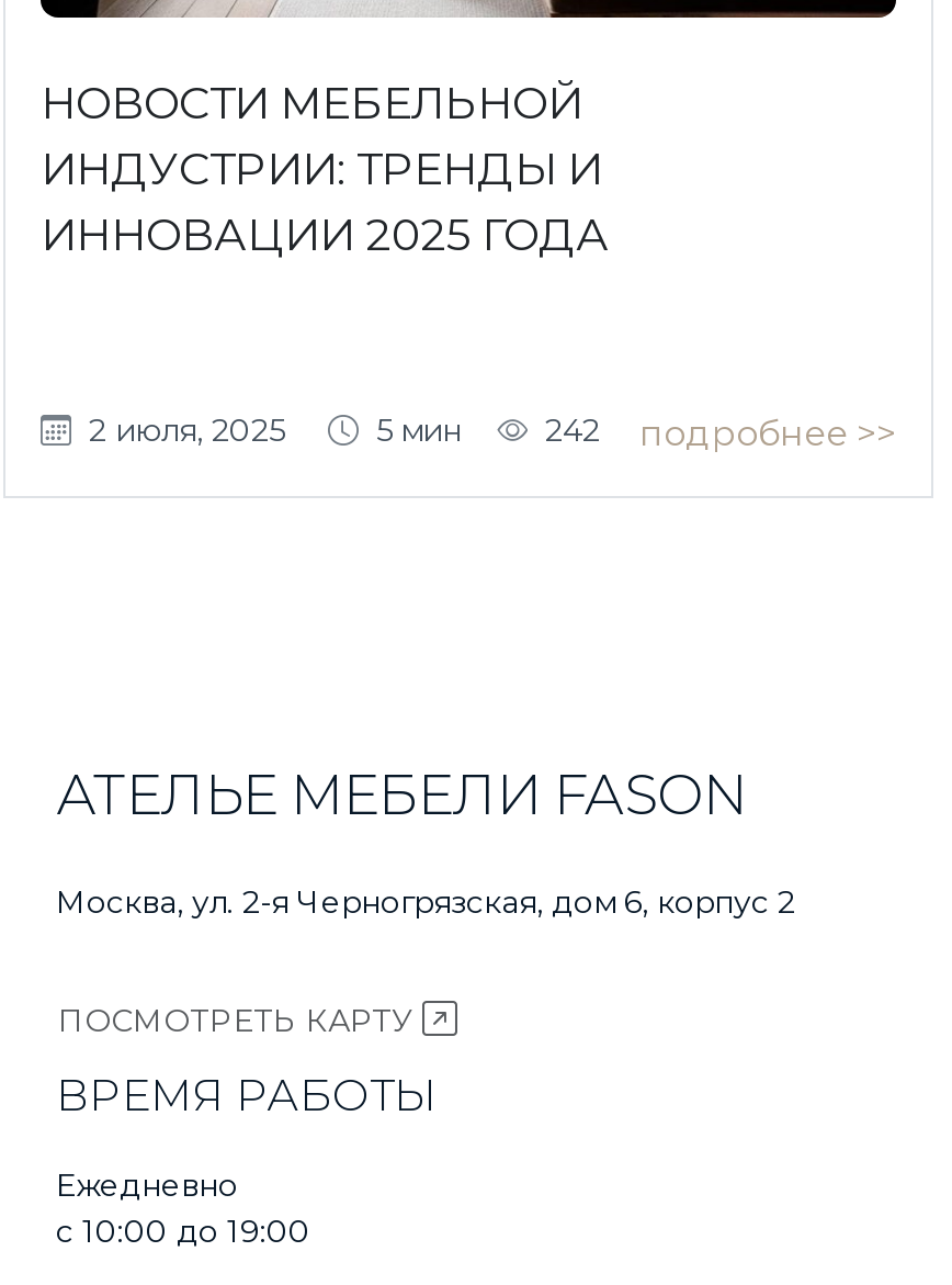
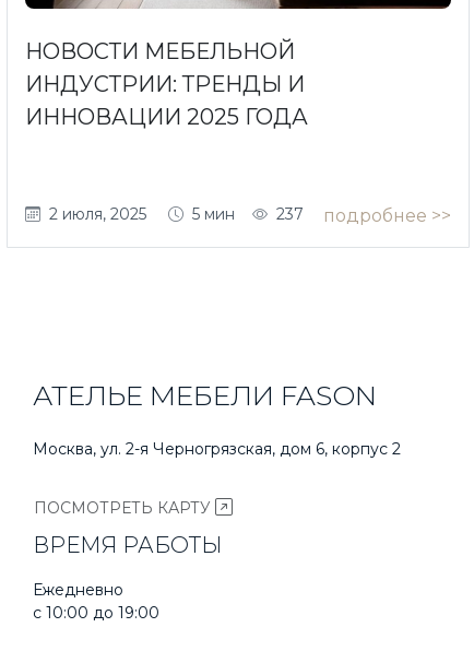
[367,411,896,455] 5 мин 242 подробнее >> -> [188,205,451,226] 5 мин 237 подробнее >>

